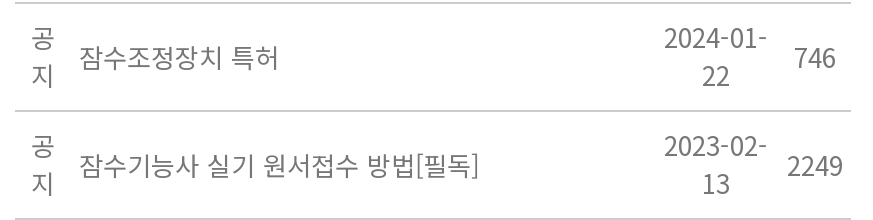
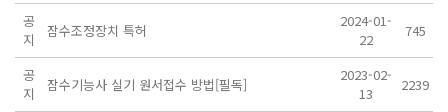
[702,38,836,94] 22 746 -> [358,21,425,49] 22 745
[702,146,843,202] 13 2249 -> [358,75,429,103] 13 2239

